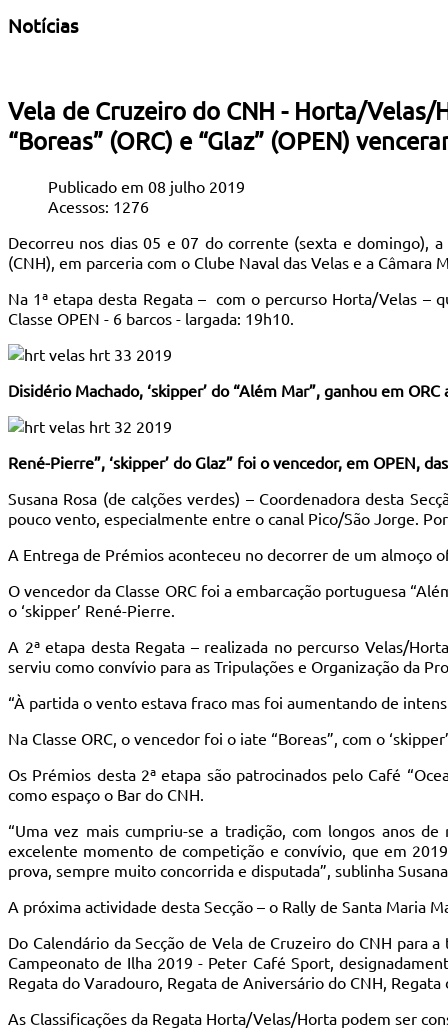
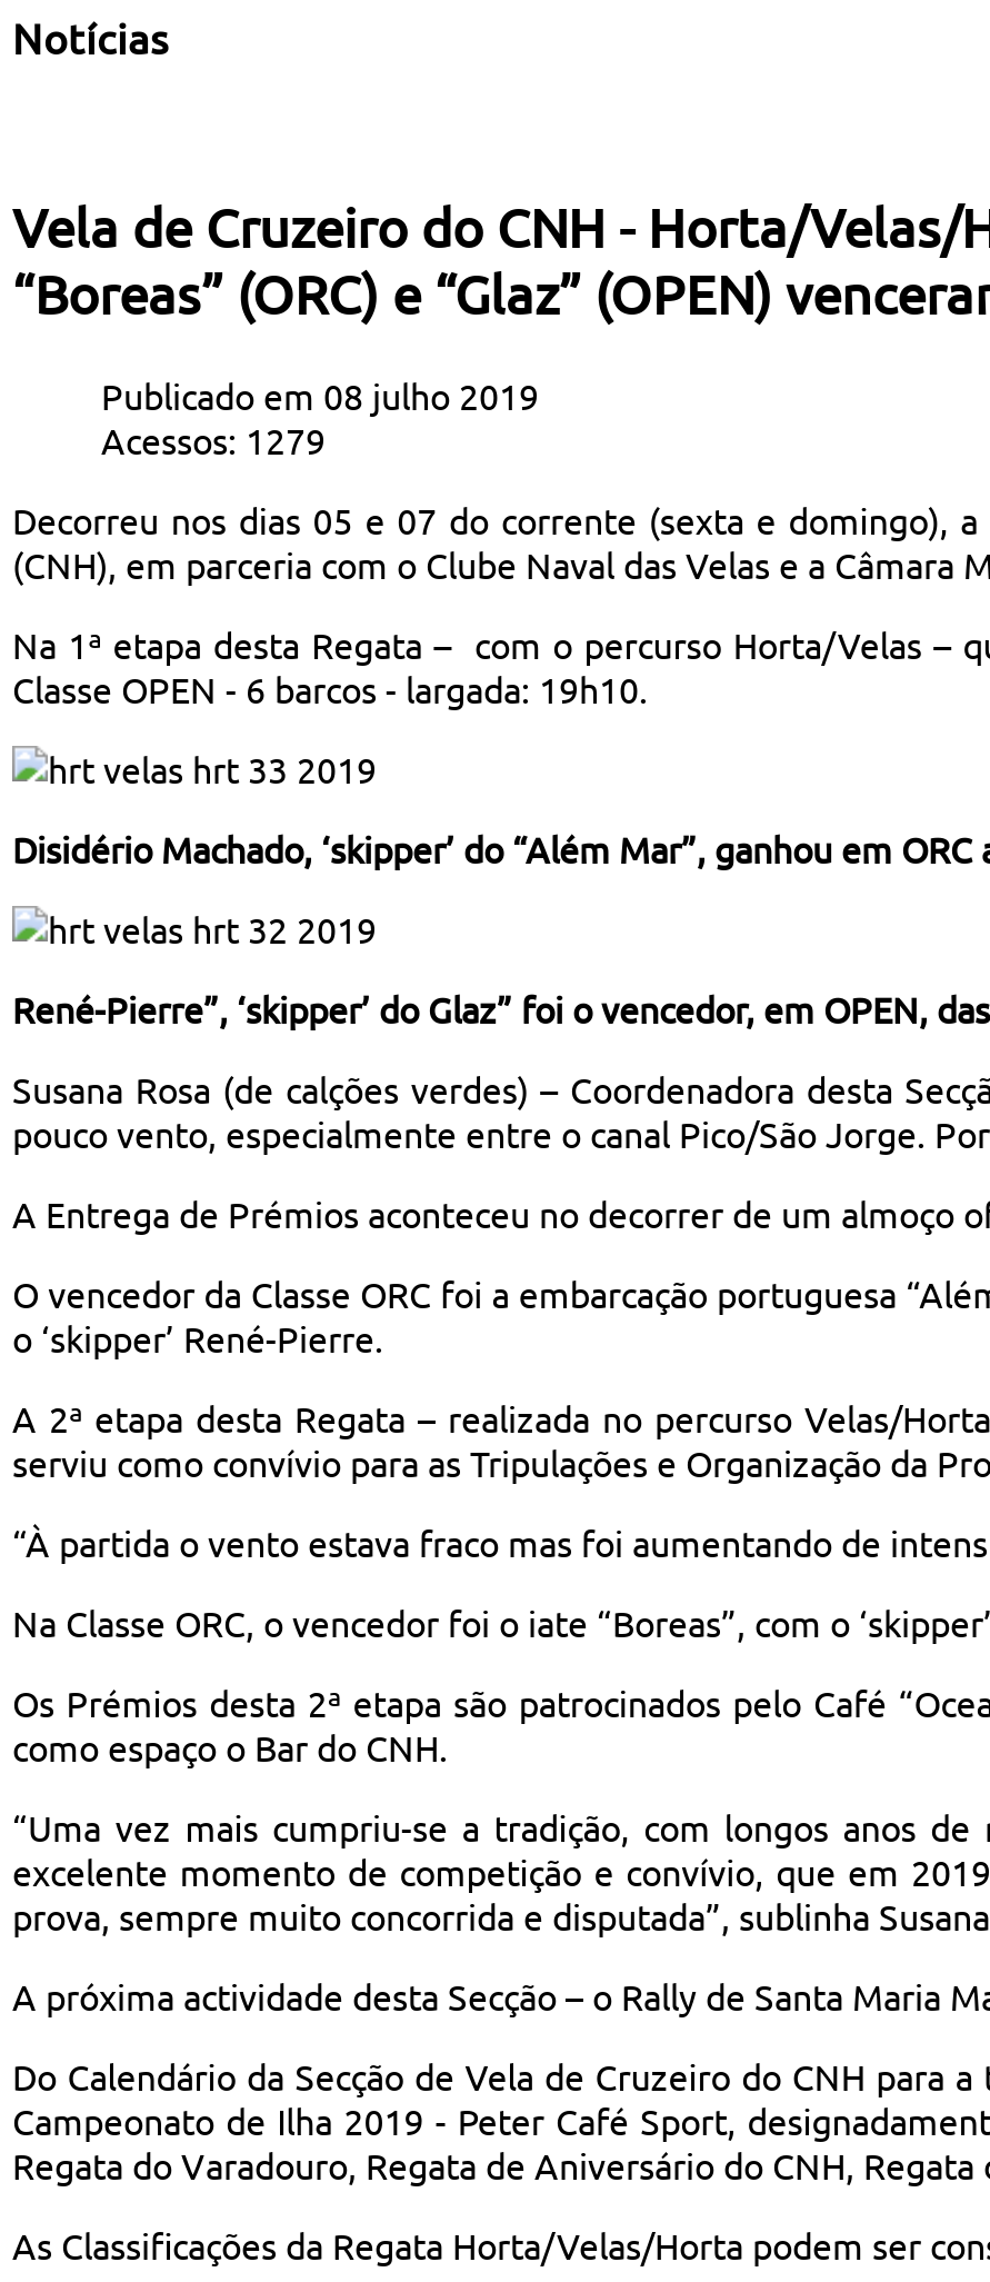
[48,196,149,216] Acessos: 1276 -> [101,417,326,462] Acessos: 1279

